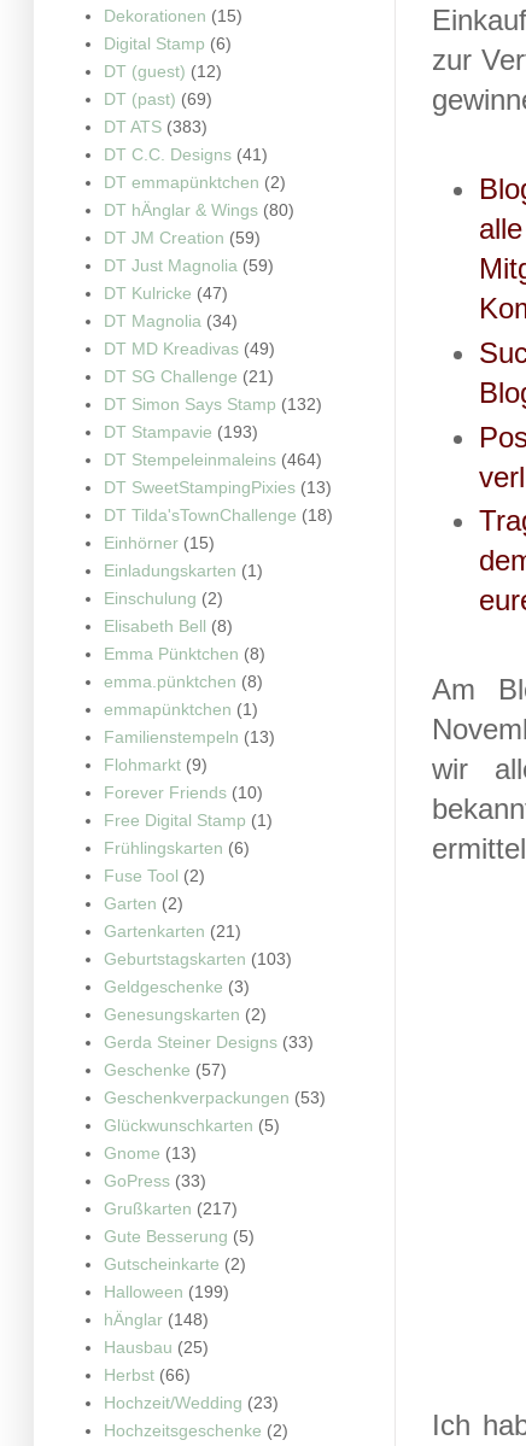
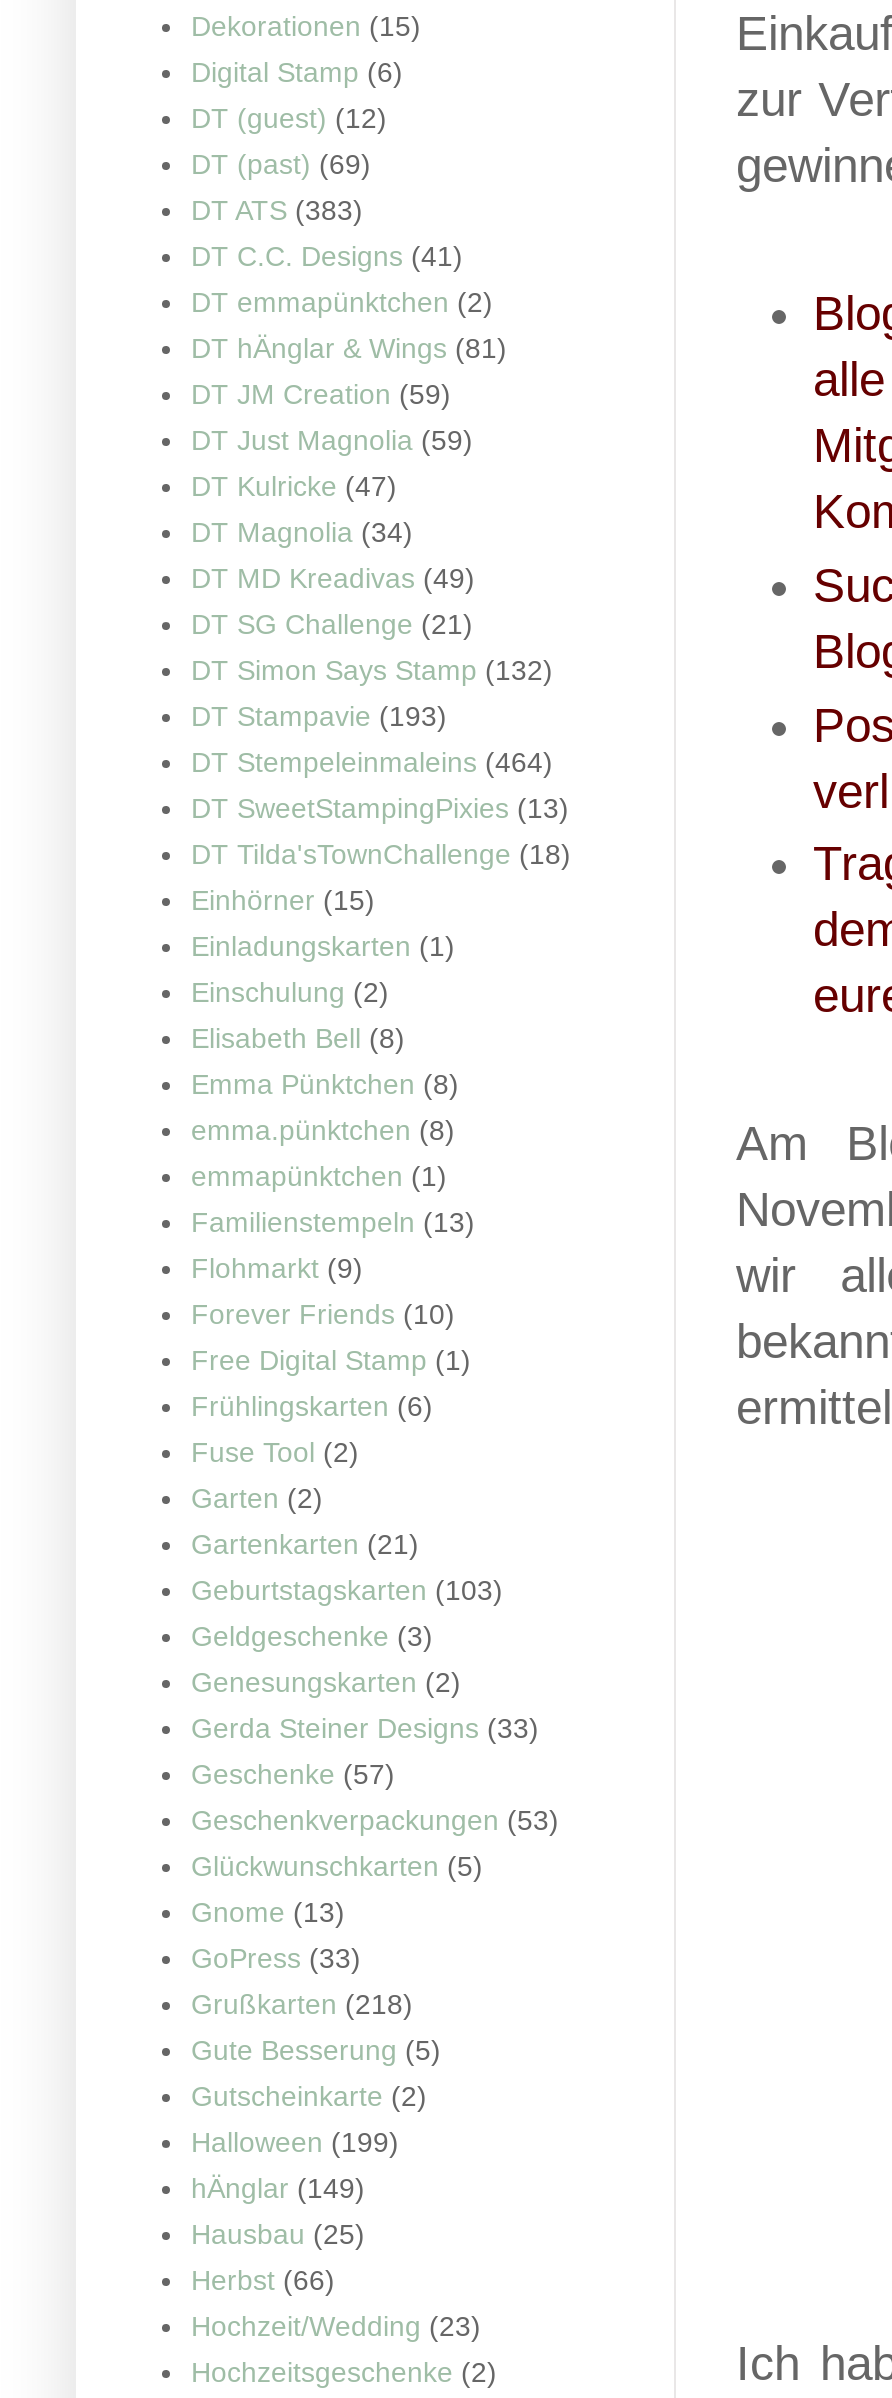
[103,200,294,219] DT hÄnglar & Wings (80) -> [191,332,507,364] DT hÄnglar & Wings (81)
[103,1199,237,1218] Grußkarten (217) -> [191,1988,413,2020] Grußkarten (218)
[103,1310,208,1329] hÄnglar (148) -> [191,2172,365,2204] hÄnglar (149)

